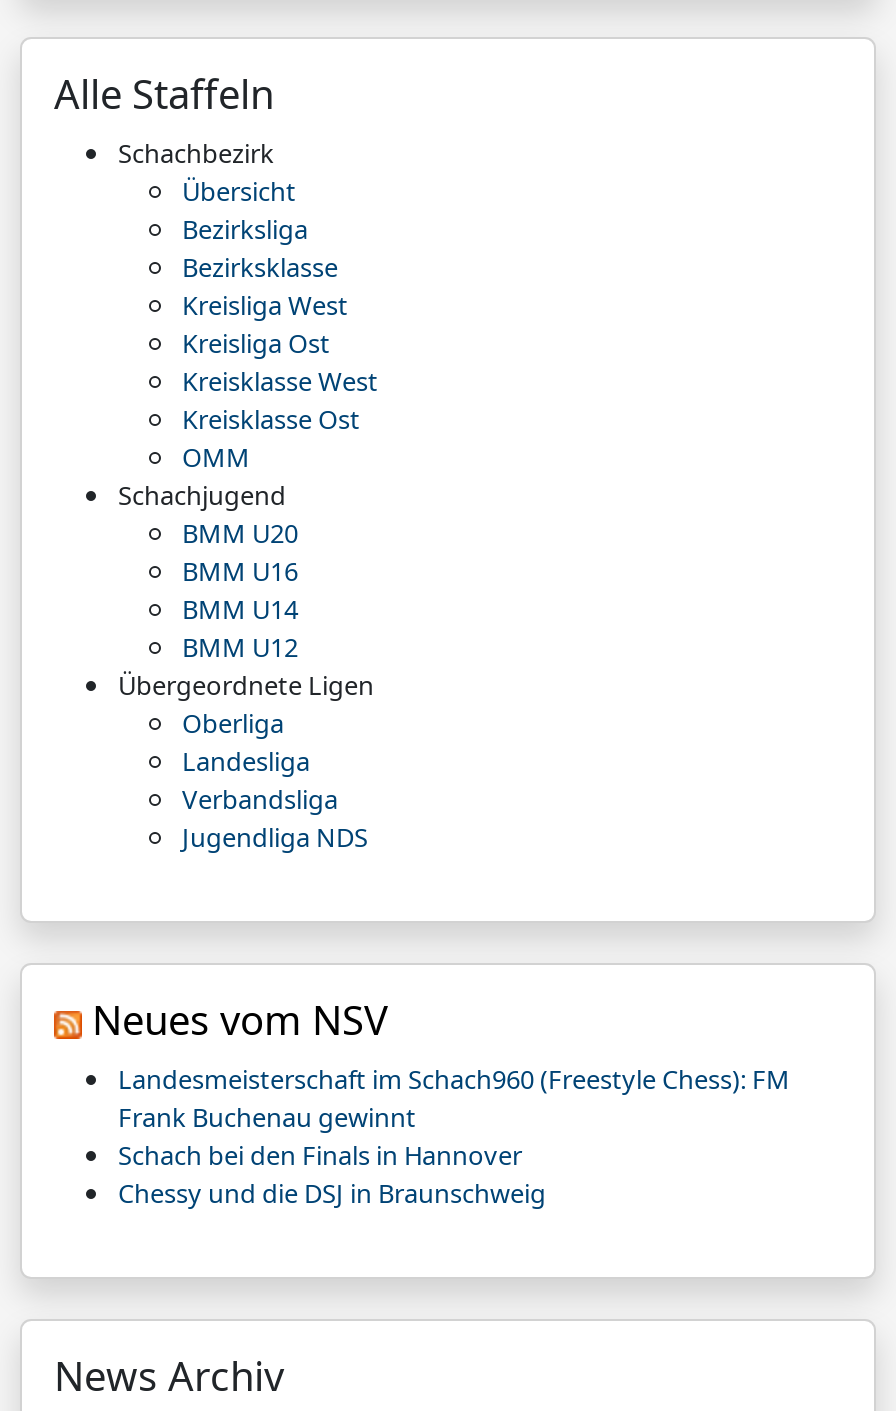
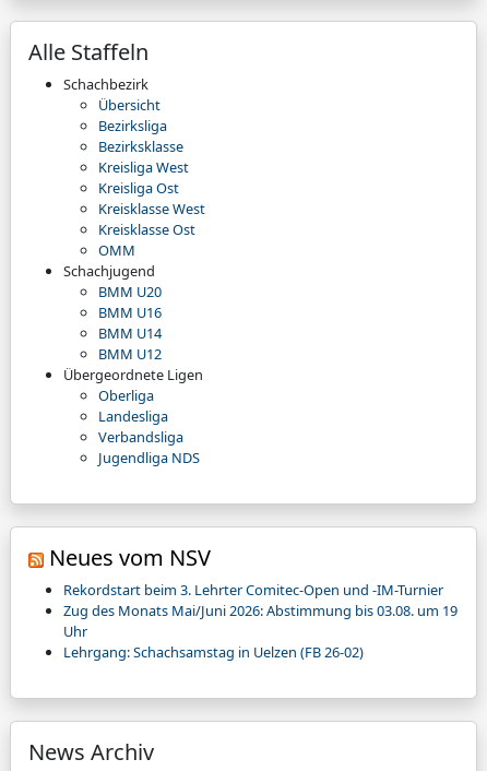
[118,1062,790,1212] Landesmeisterschaft im Schach960 (Freestyle Chess): FM | Frank Buchenau gewinnt | Schach bei den Finals in Hannover | Chessy und die DSJ in Braunschweig -> [63,580,458,662] Rekordstart beim 3. Lehrter Comitec-Open und -IM-Turnier | Zug des Monats Mai/Juni 2026: Abstimmung bis 03.08. um 19 | Uhr | Lehrgang: Schachsamstag in Uelzen (FB 26-02)

